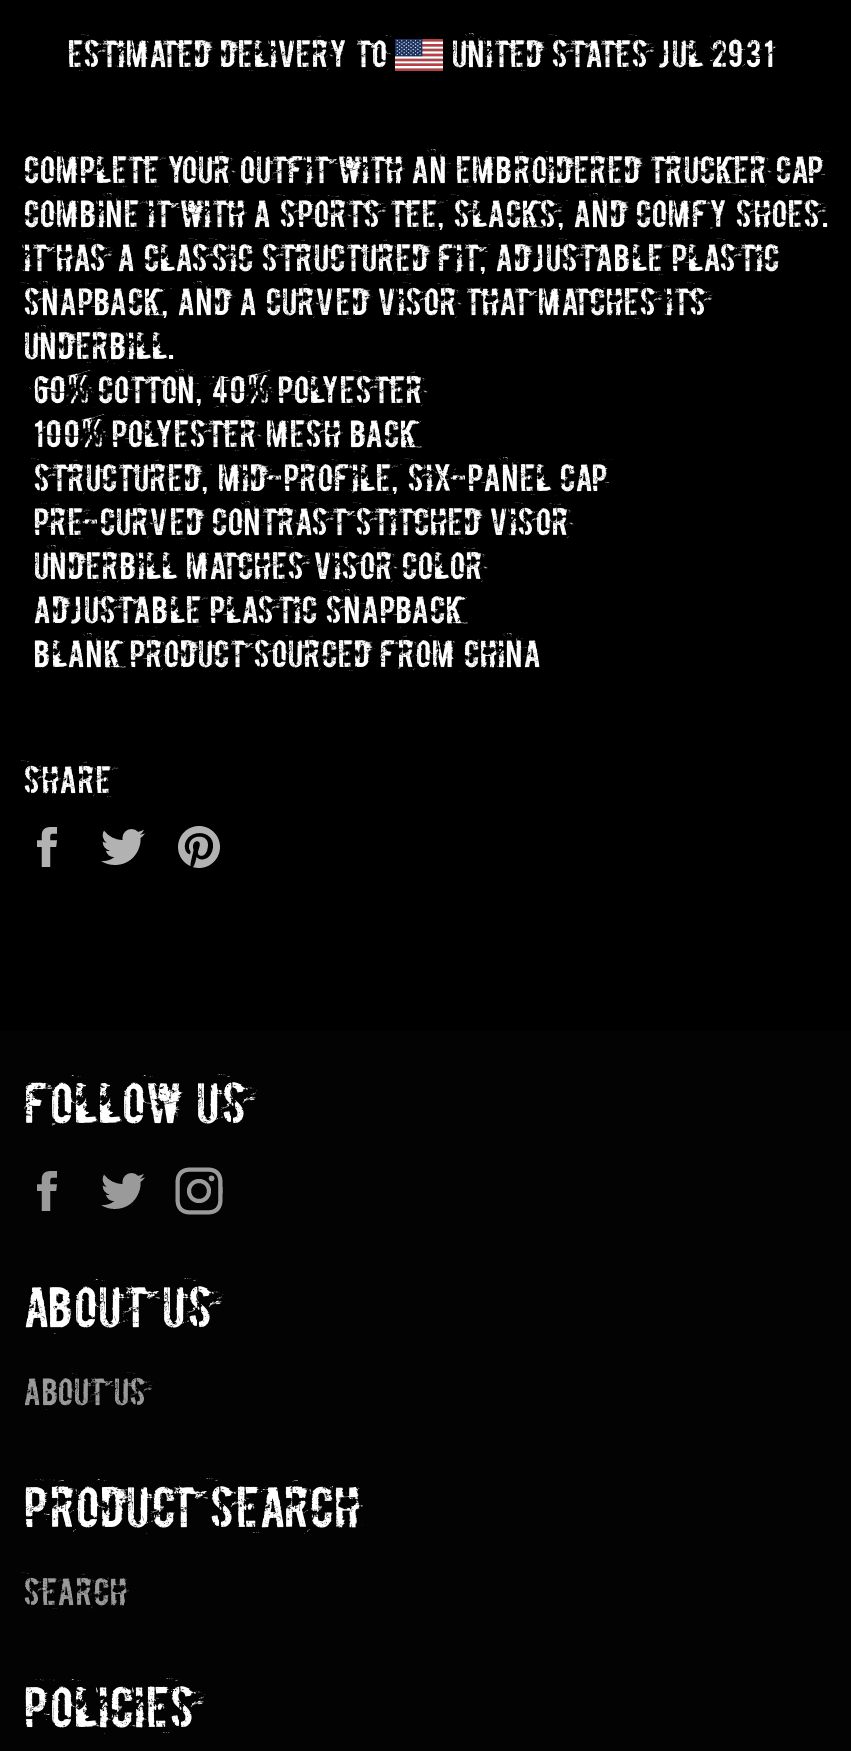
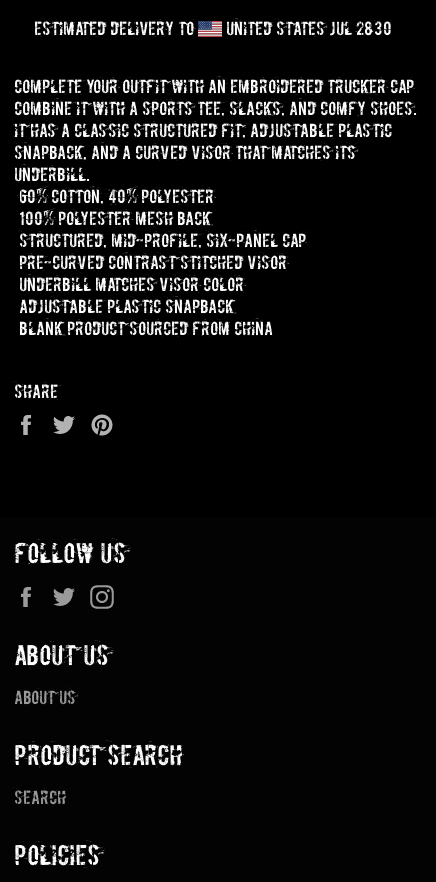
[443,30,775,76] United StatesJul 29–31 -> [222,17,392,40] United StatesJul 28–30

